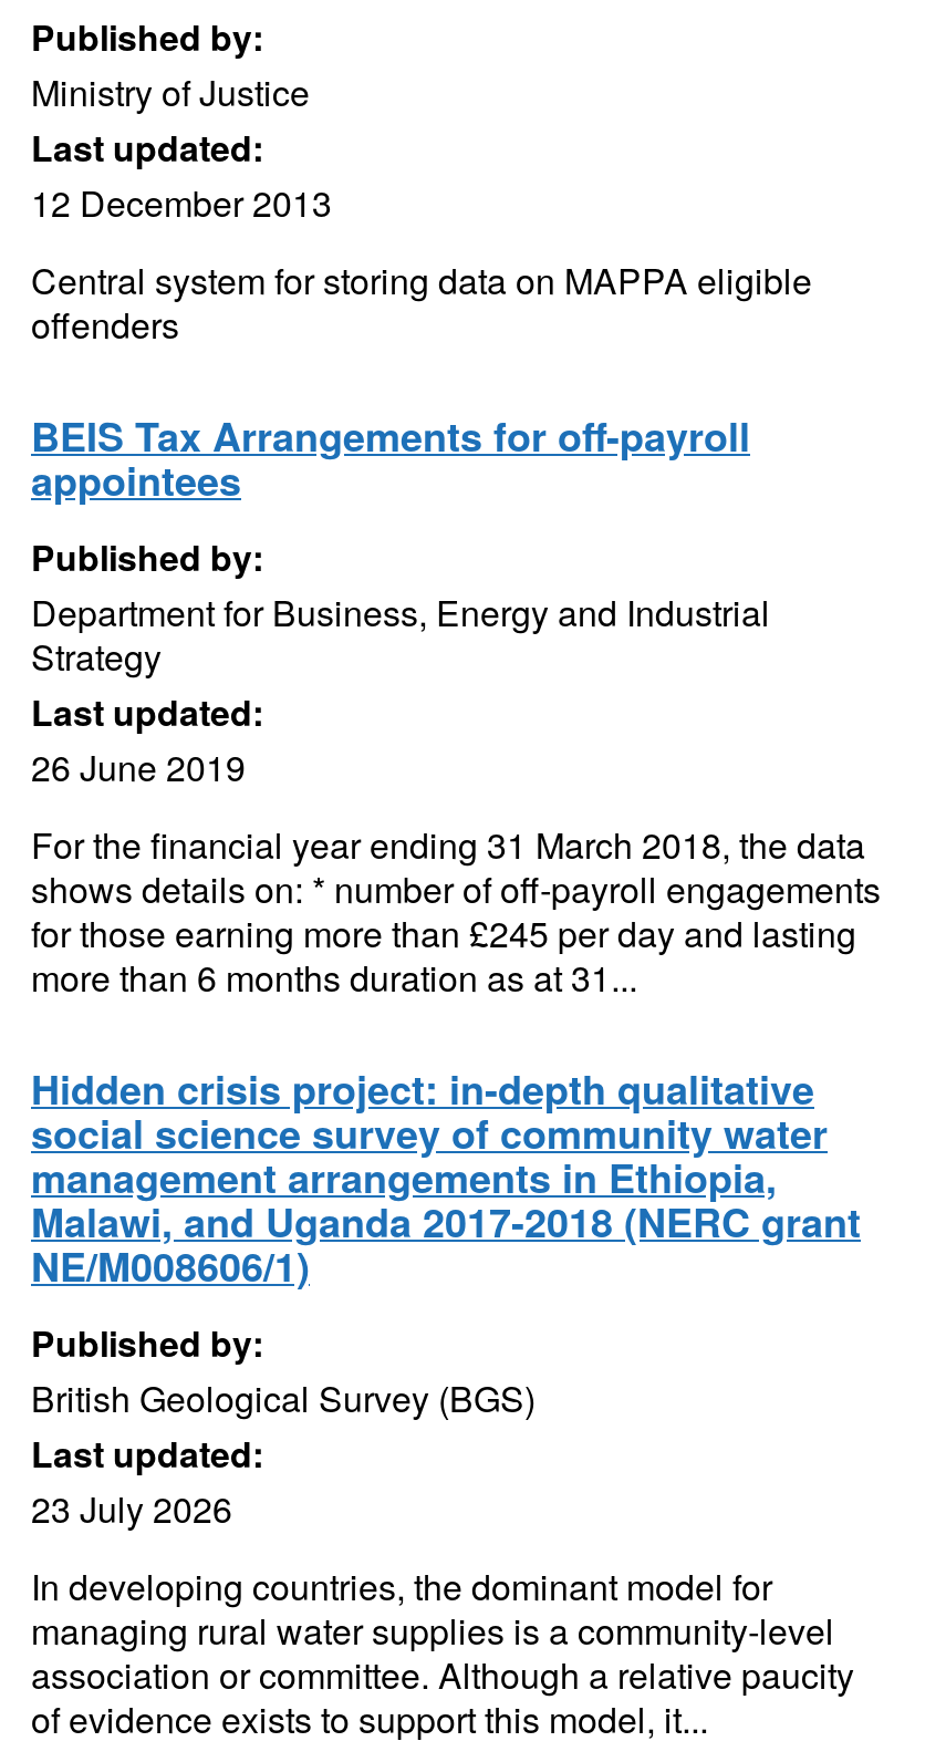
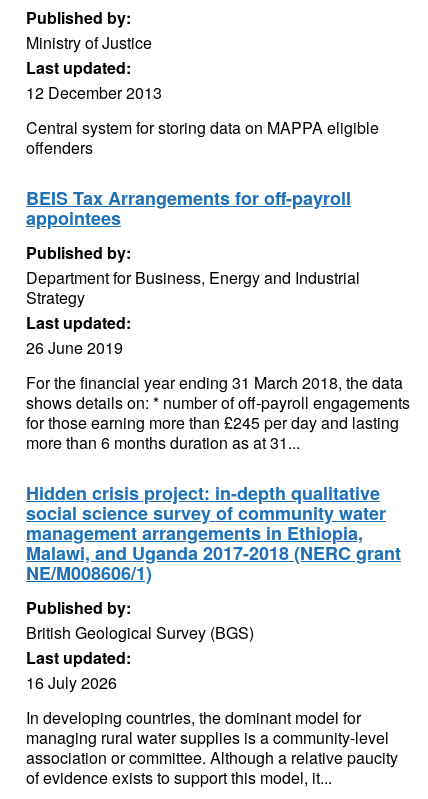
[31,1483,232,1534] 23 July 2026 -> [26,671,117,694] 16 July 2026

